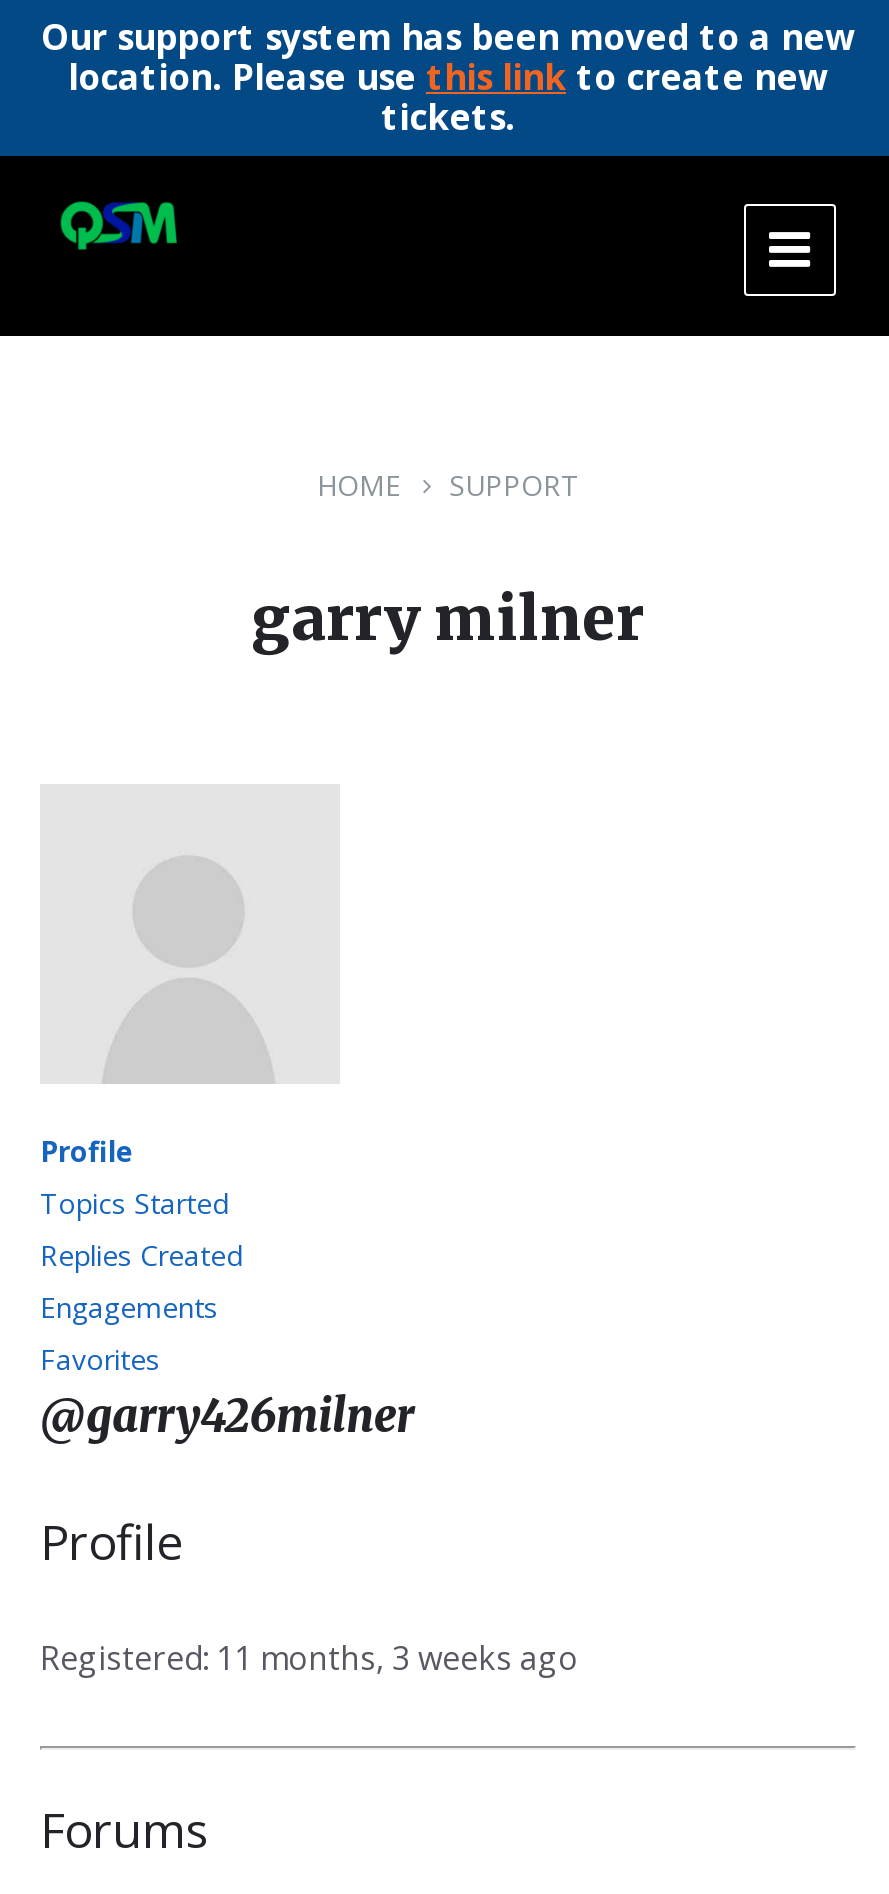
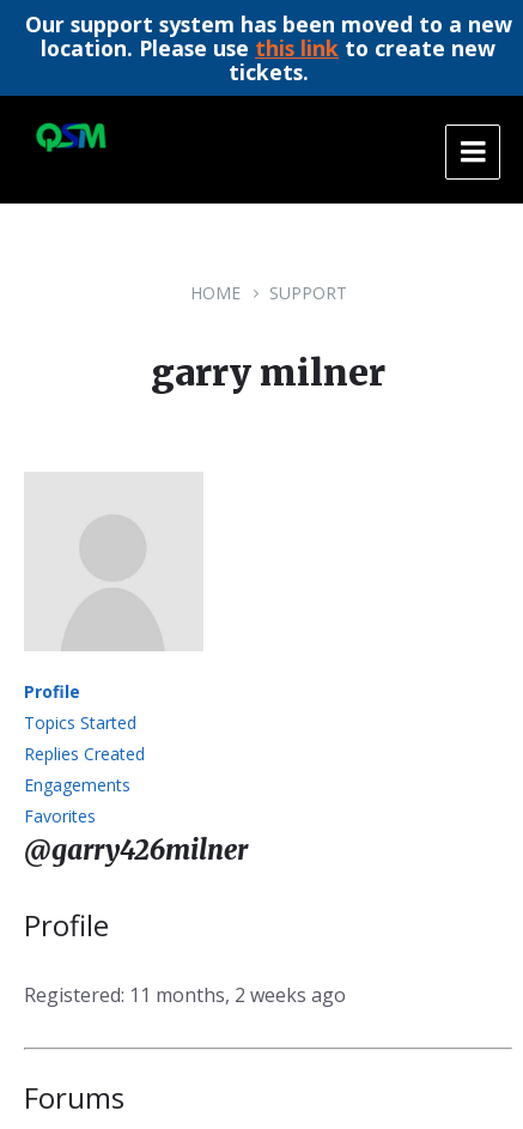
[40,1636,578,1680] Registered: 11 months, 3 weeks ago -> [24,982,346,1008] Registered: 11 months, 2 weeks ago

